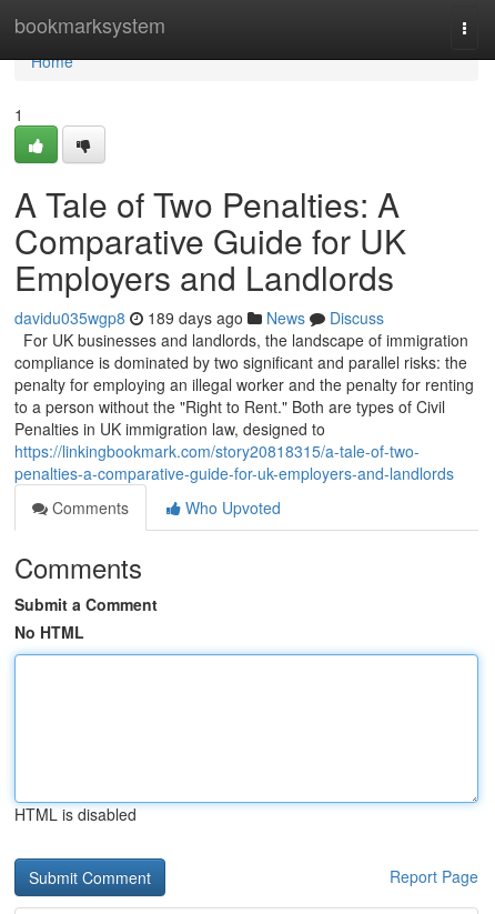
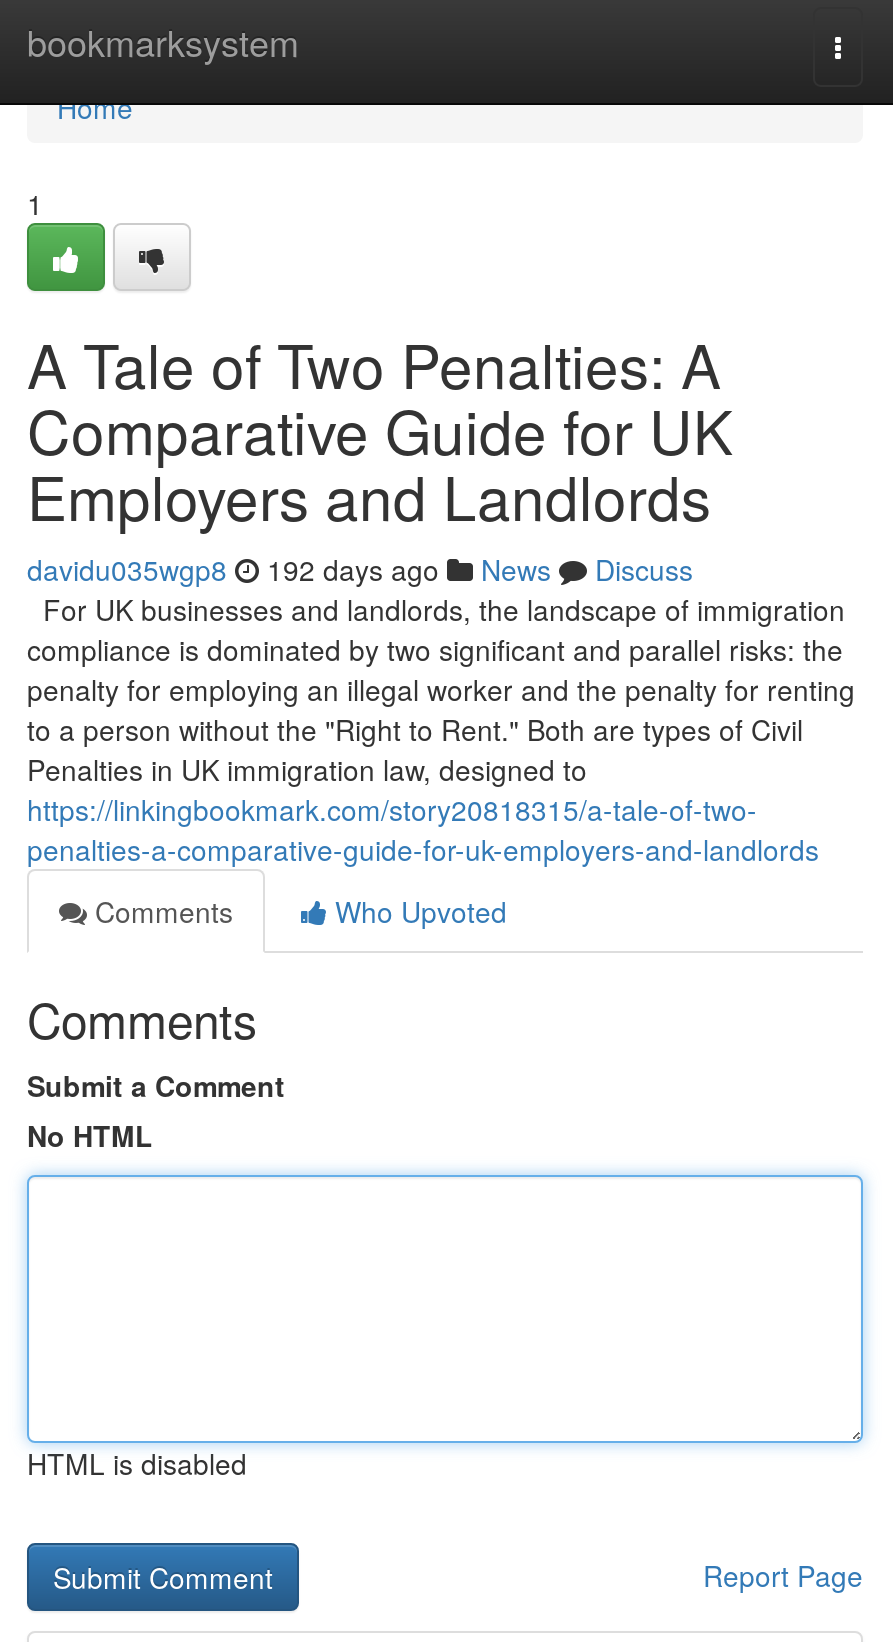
[14,307,384,329] davidu035wgp8 189 days ago News Discuss -> [27,549,693,589] davidu035wgp8 192 days ago News Discuss

